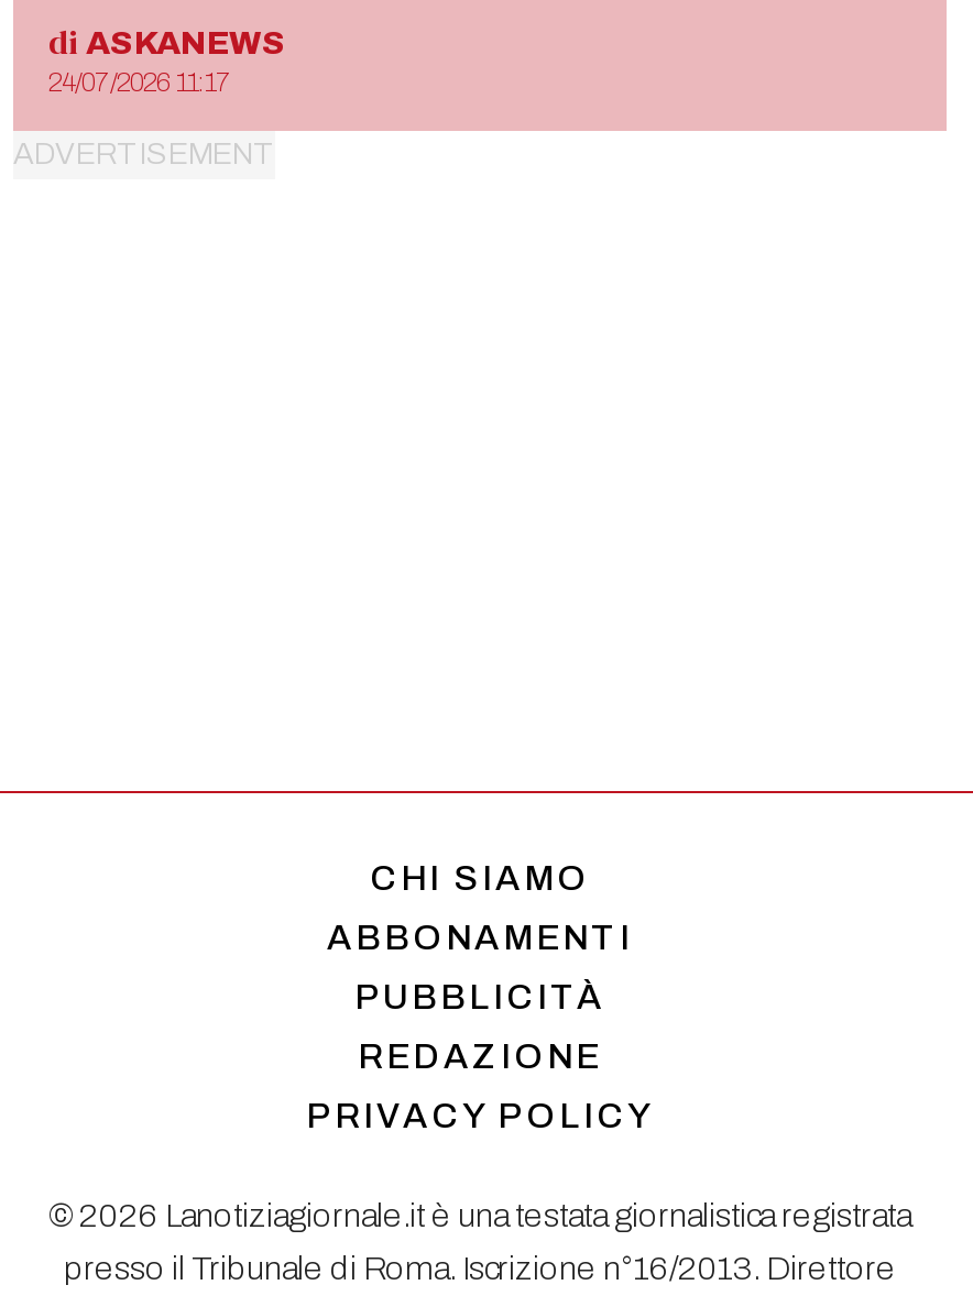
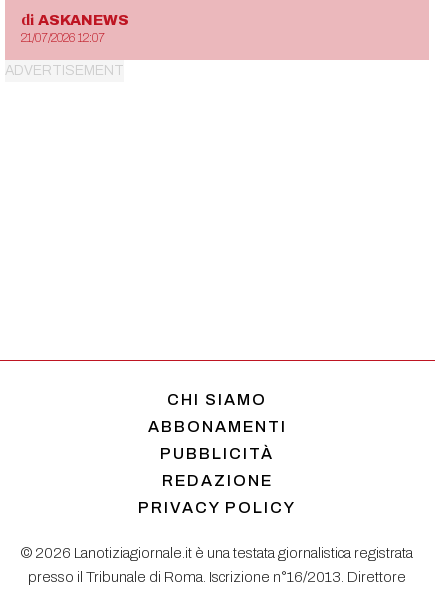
[48,66,231,97] 24/07/2026 11:17 -> [21,31,105,45] 21/07/2026 12:07

